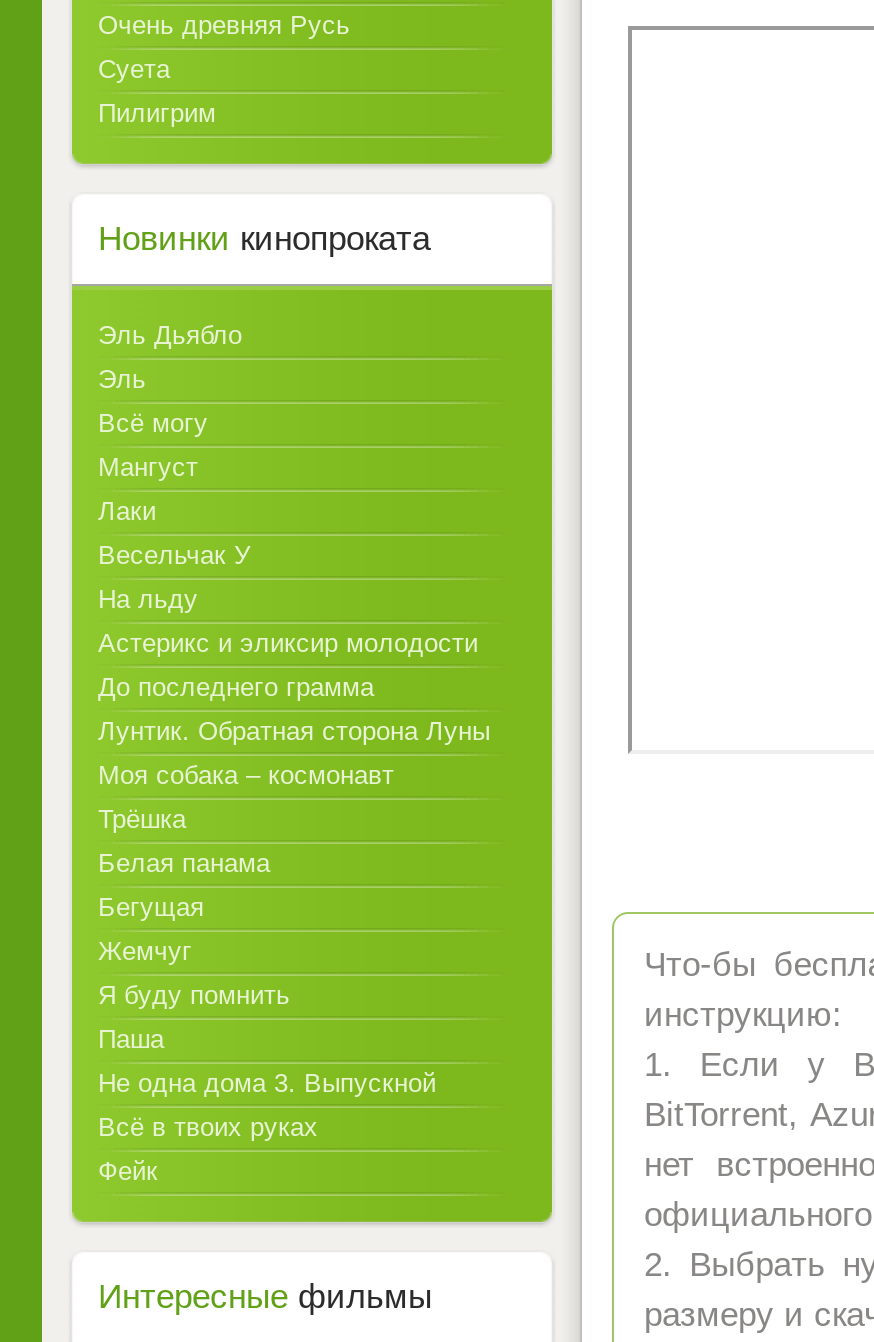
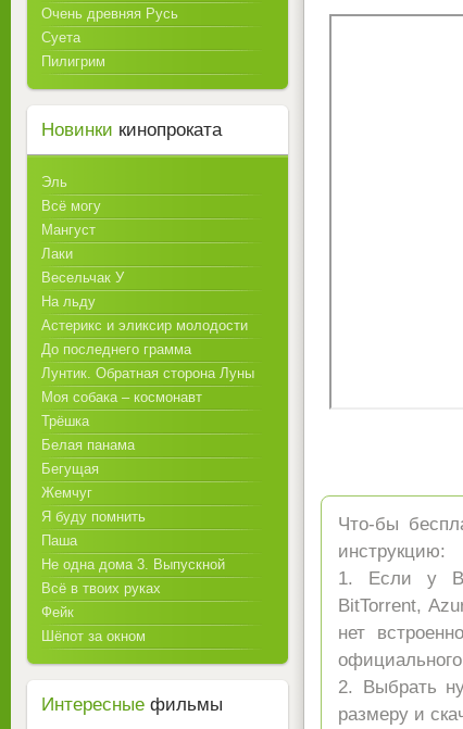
[98,320,242,350] Эль Дьябло -> none
moved [98,364,490,1186] -> [41,174,254,620]: Эль | Всё могу | Мангуст | ... | Всё в твоих руках | Фейк
none -> [41,628,146,644] Шёпот за окном

